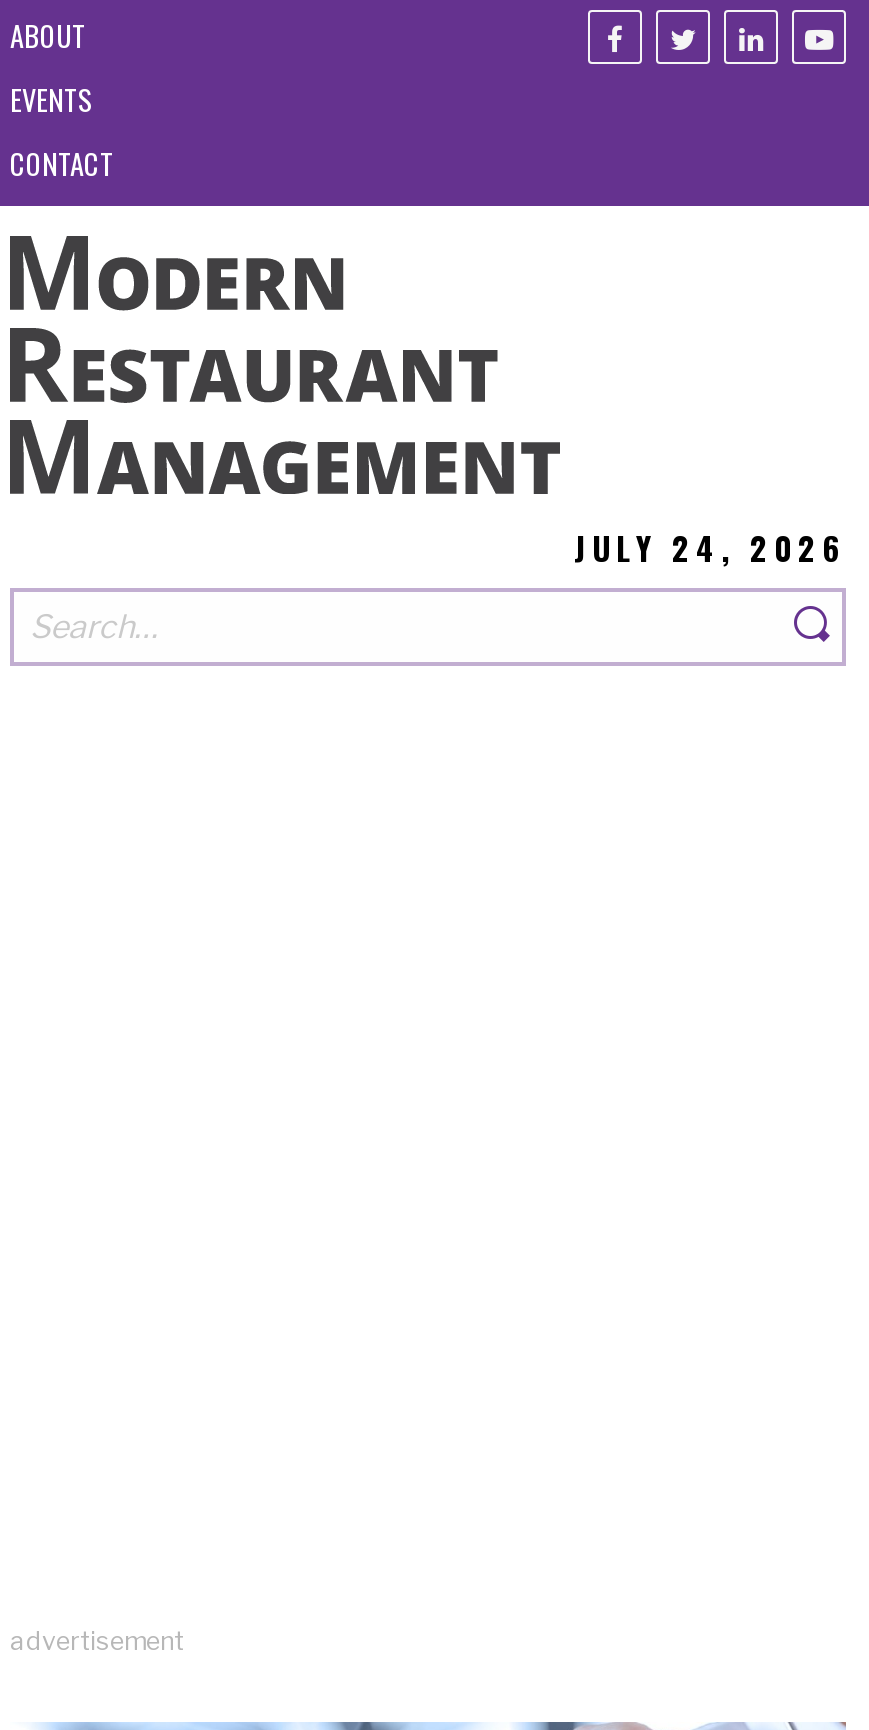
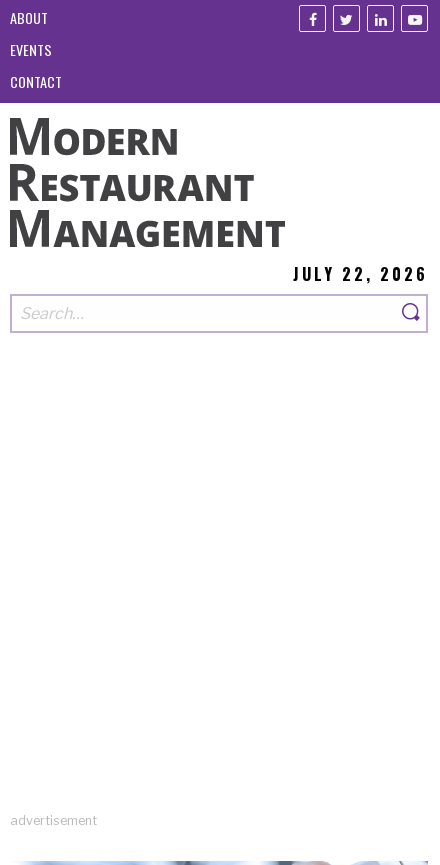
[574,524,846,572] JULY 24, 2026 -> [293,262,428,286] JULY 22, 2026

